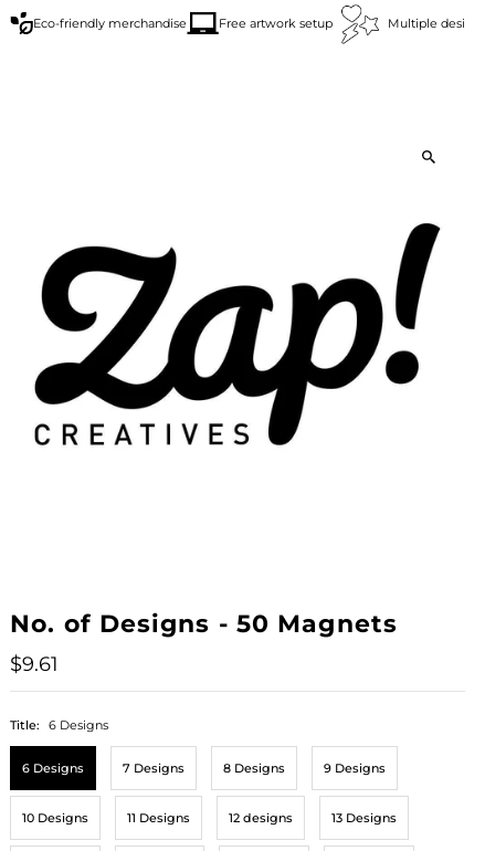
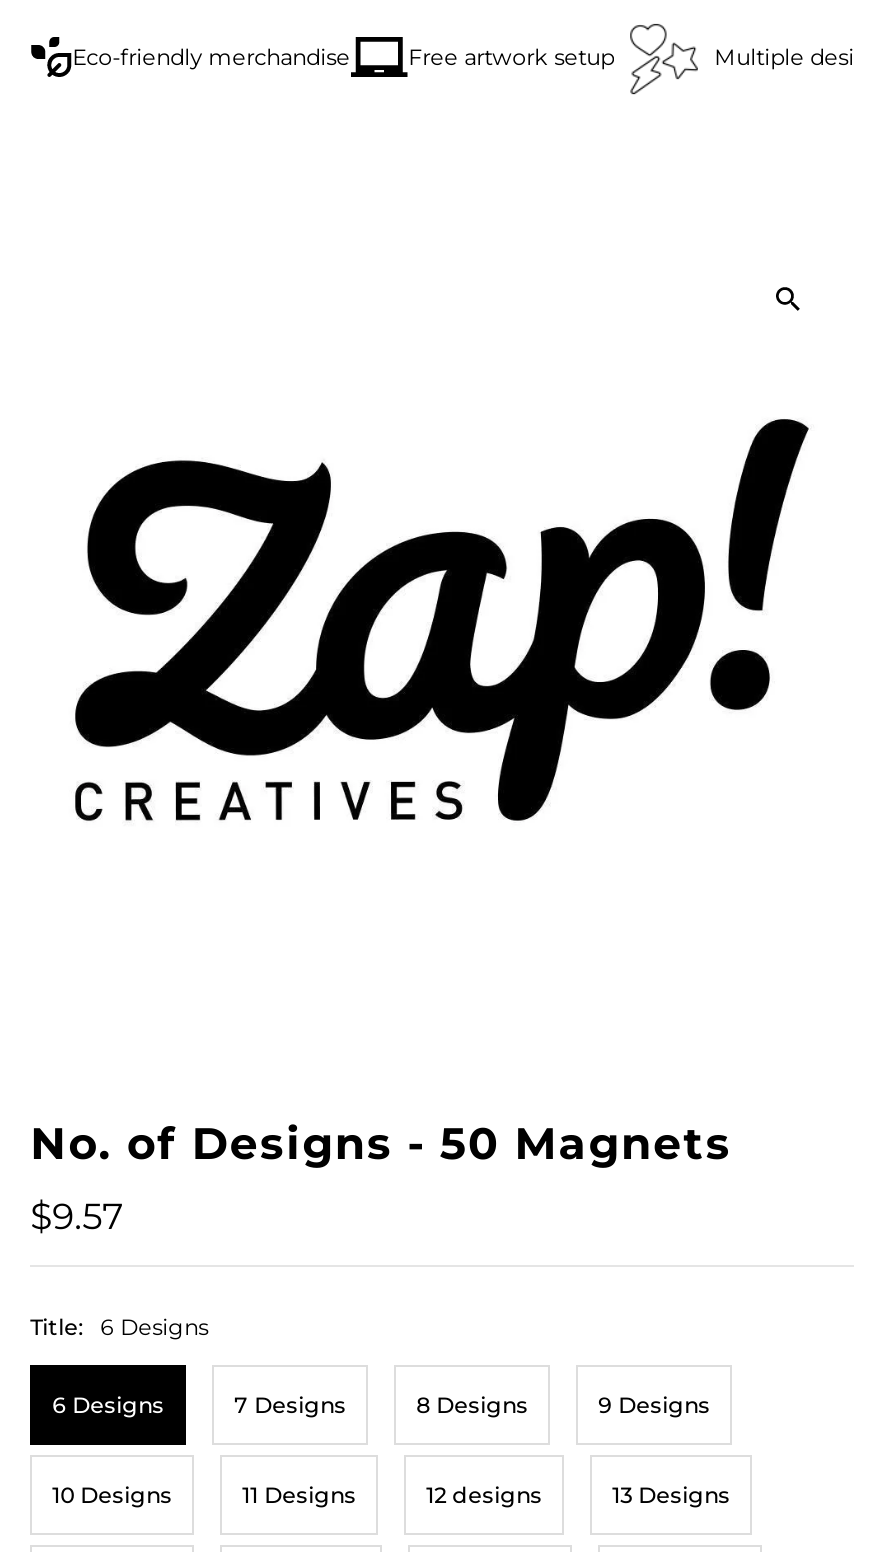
[10,652,59,676] $9.61 -> [30,1195,124,1239] $9.57

